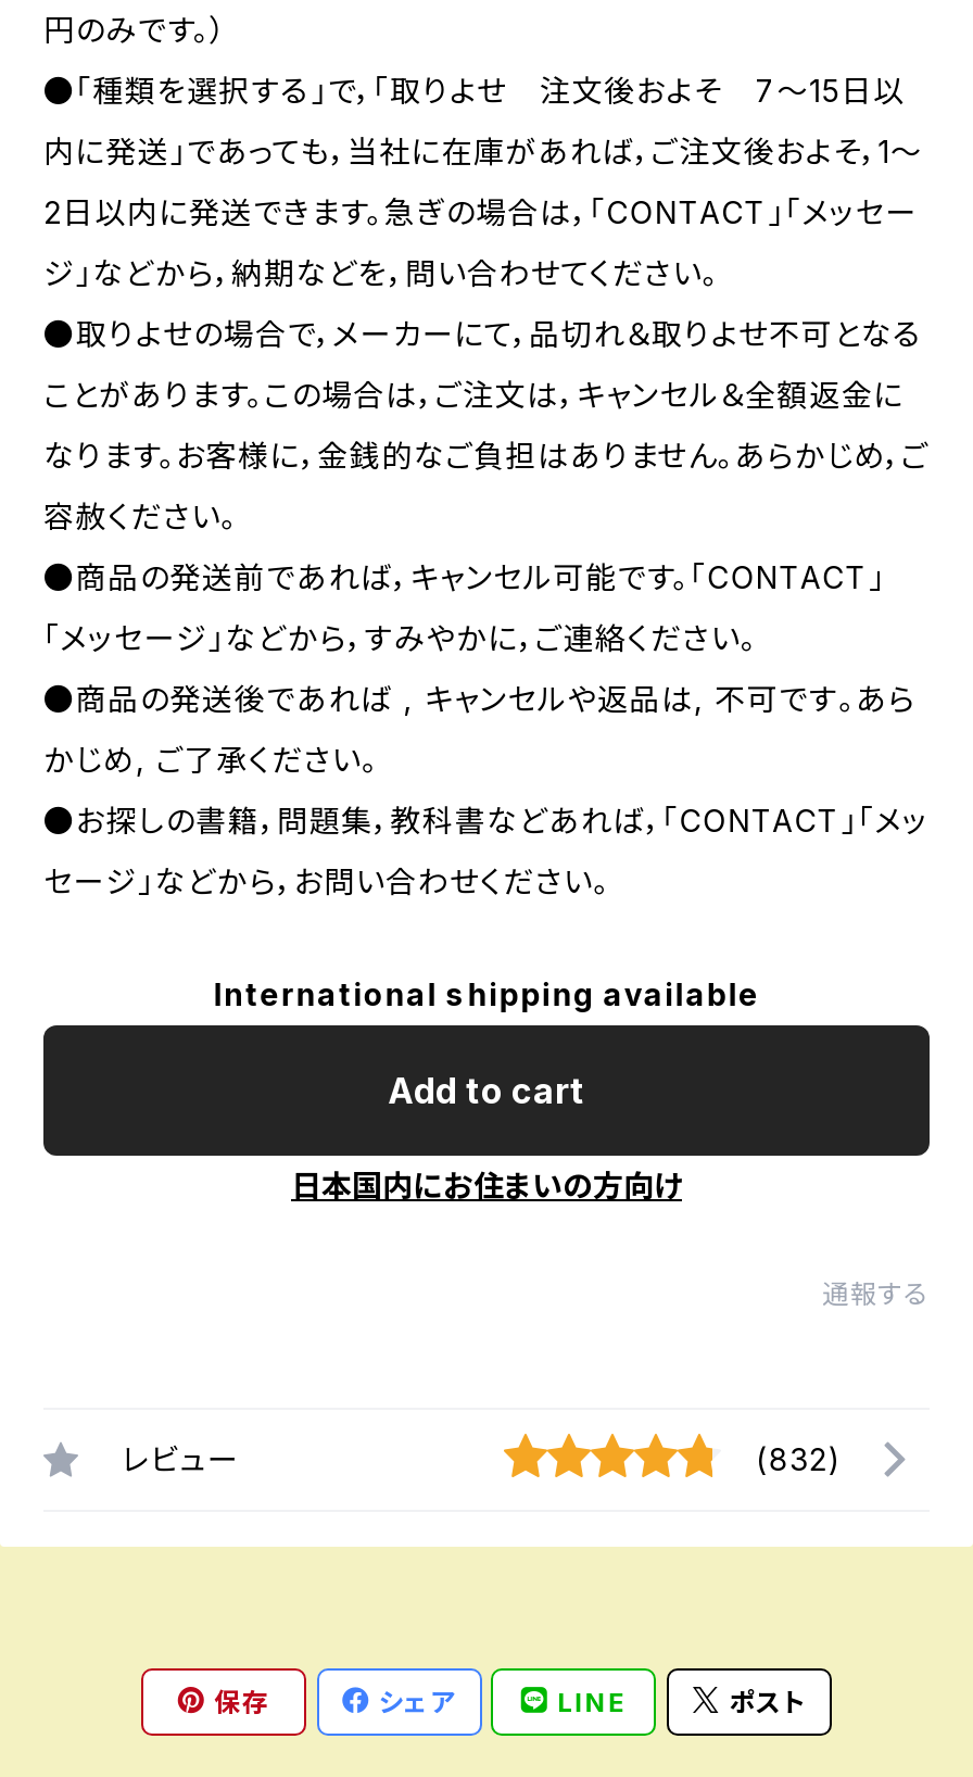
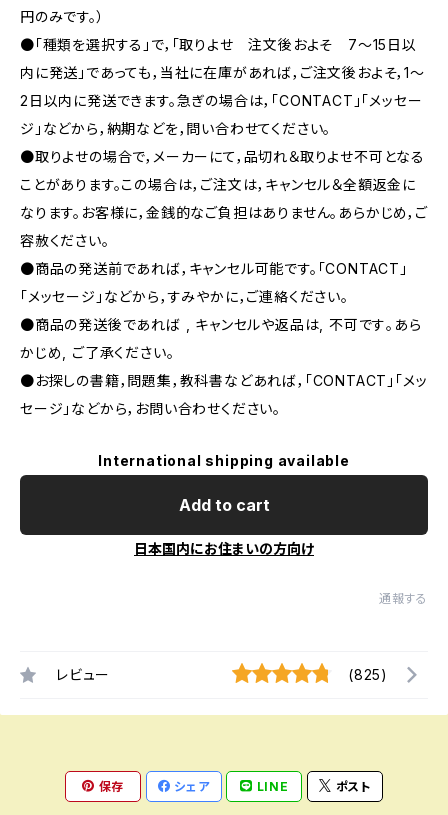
[756,1440,843,1477] (832) -> [348,666,388,683] (825)

